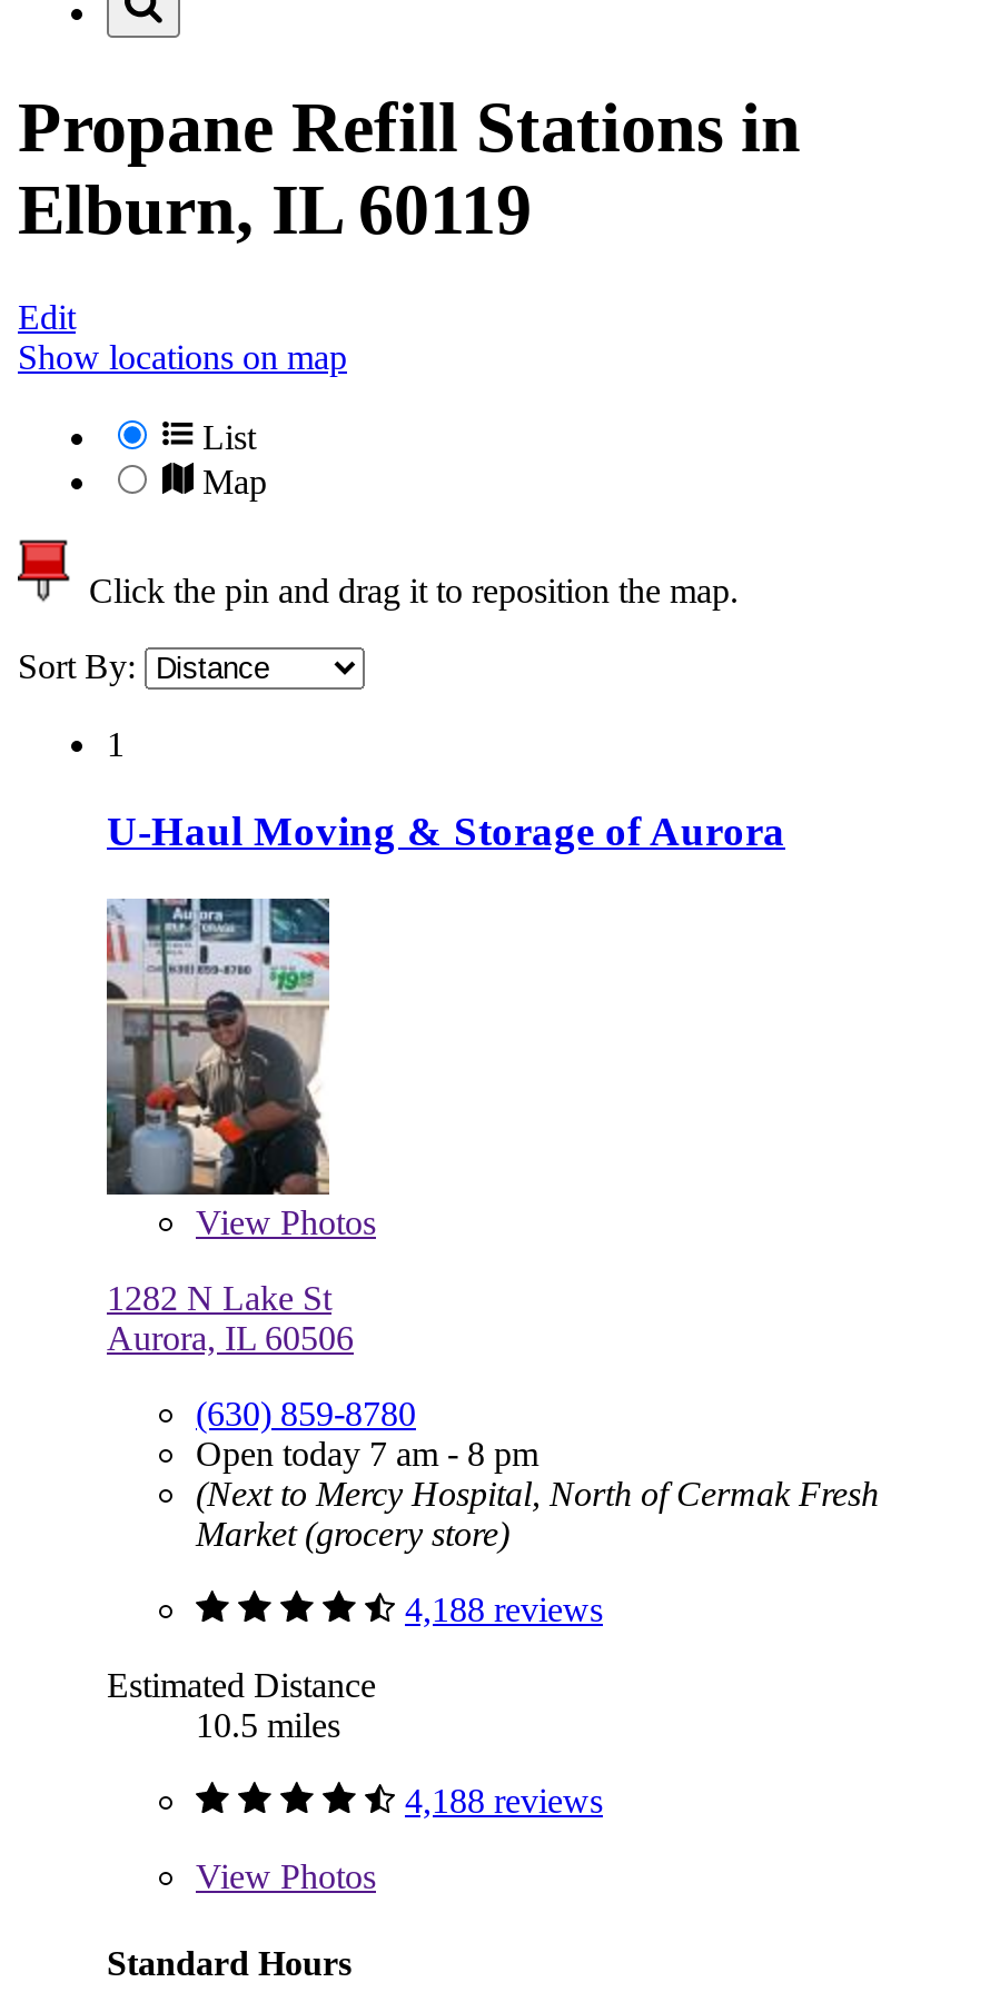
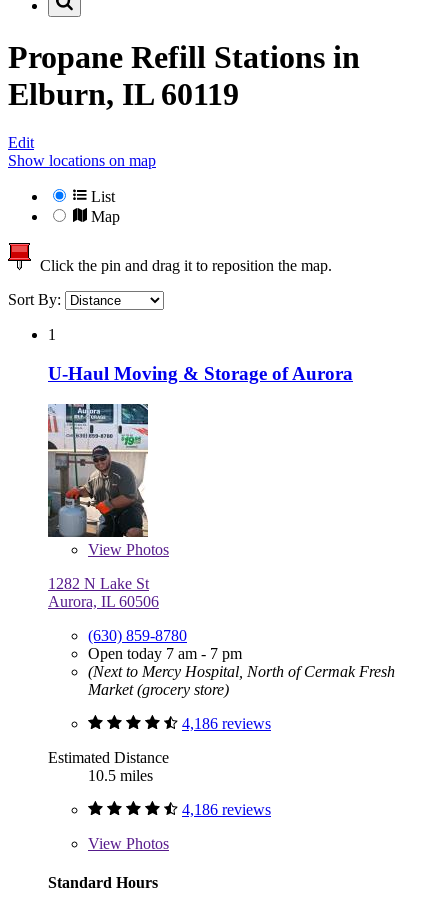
[196,1434,538,1471] Open today 7 am - 8 pm -> [88,644,242,661] Open today 7 am - 7 pm
[405,1589,603,1627] 4,188 reviews -> [182,714,271,731] 4,186 reviews
[405,1781,603,1818] 4,188 reviews -> [182,800,271,817] 4,186 reviews

